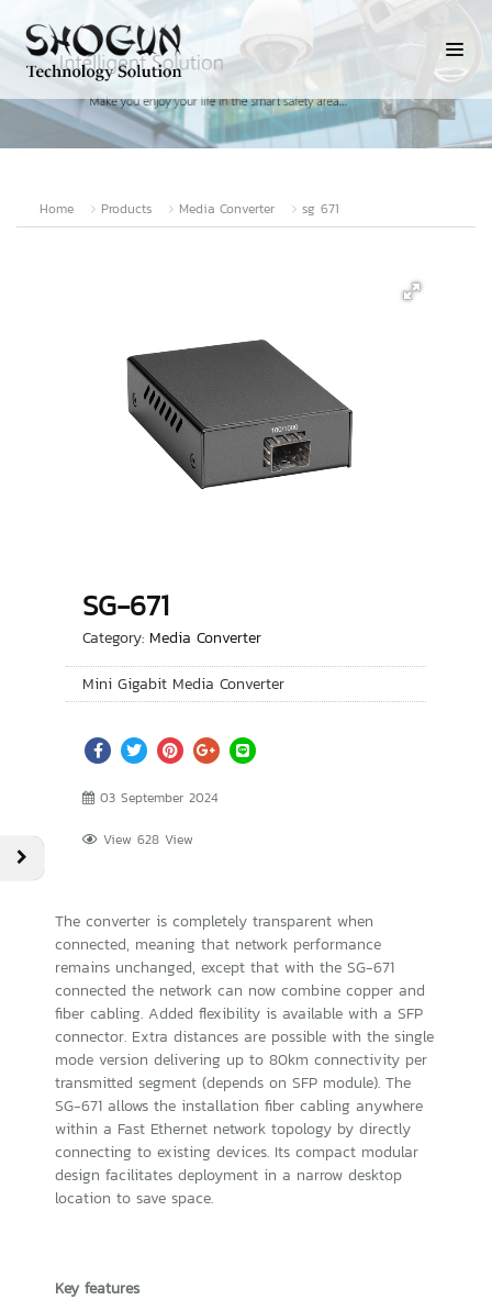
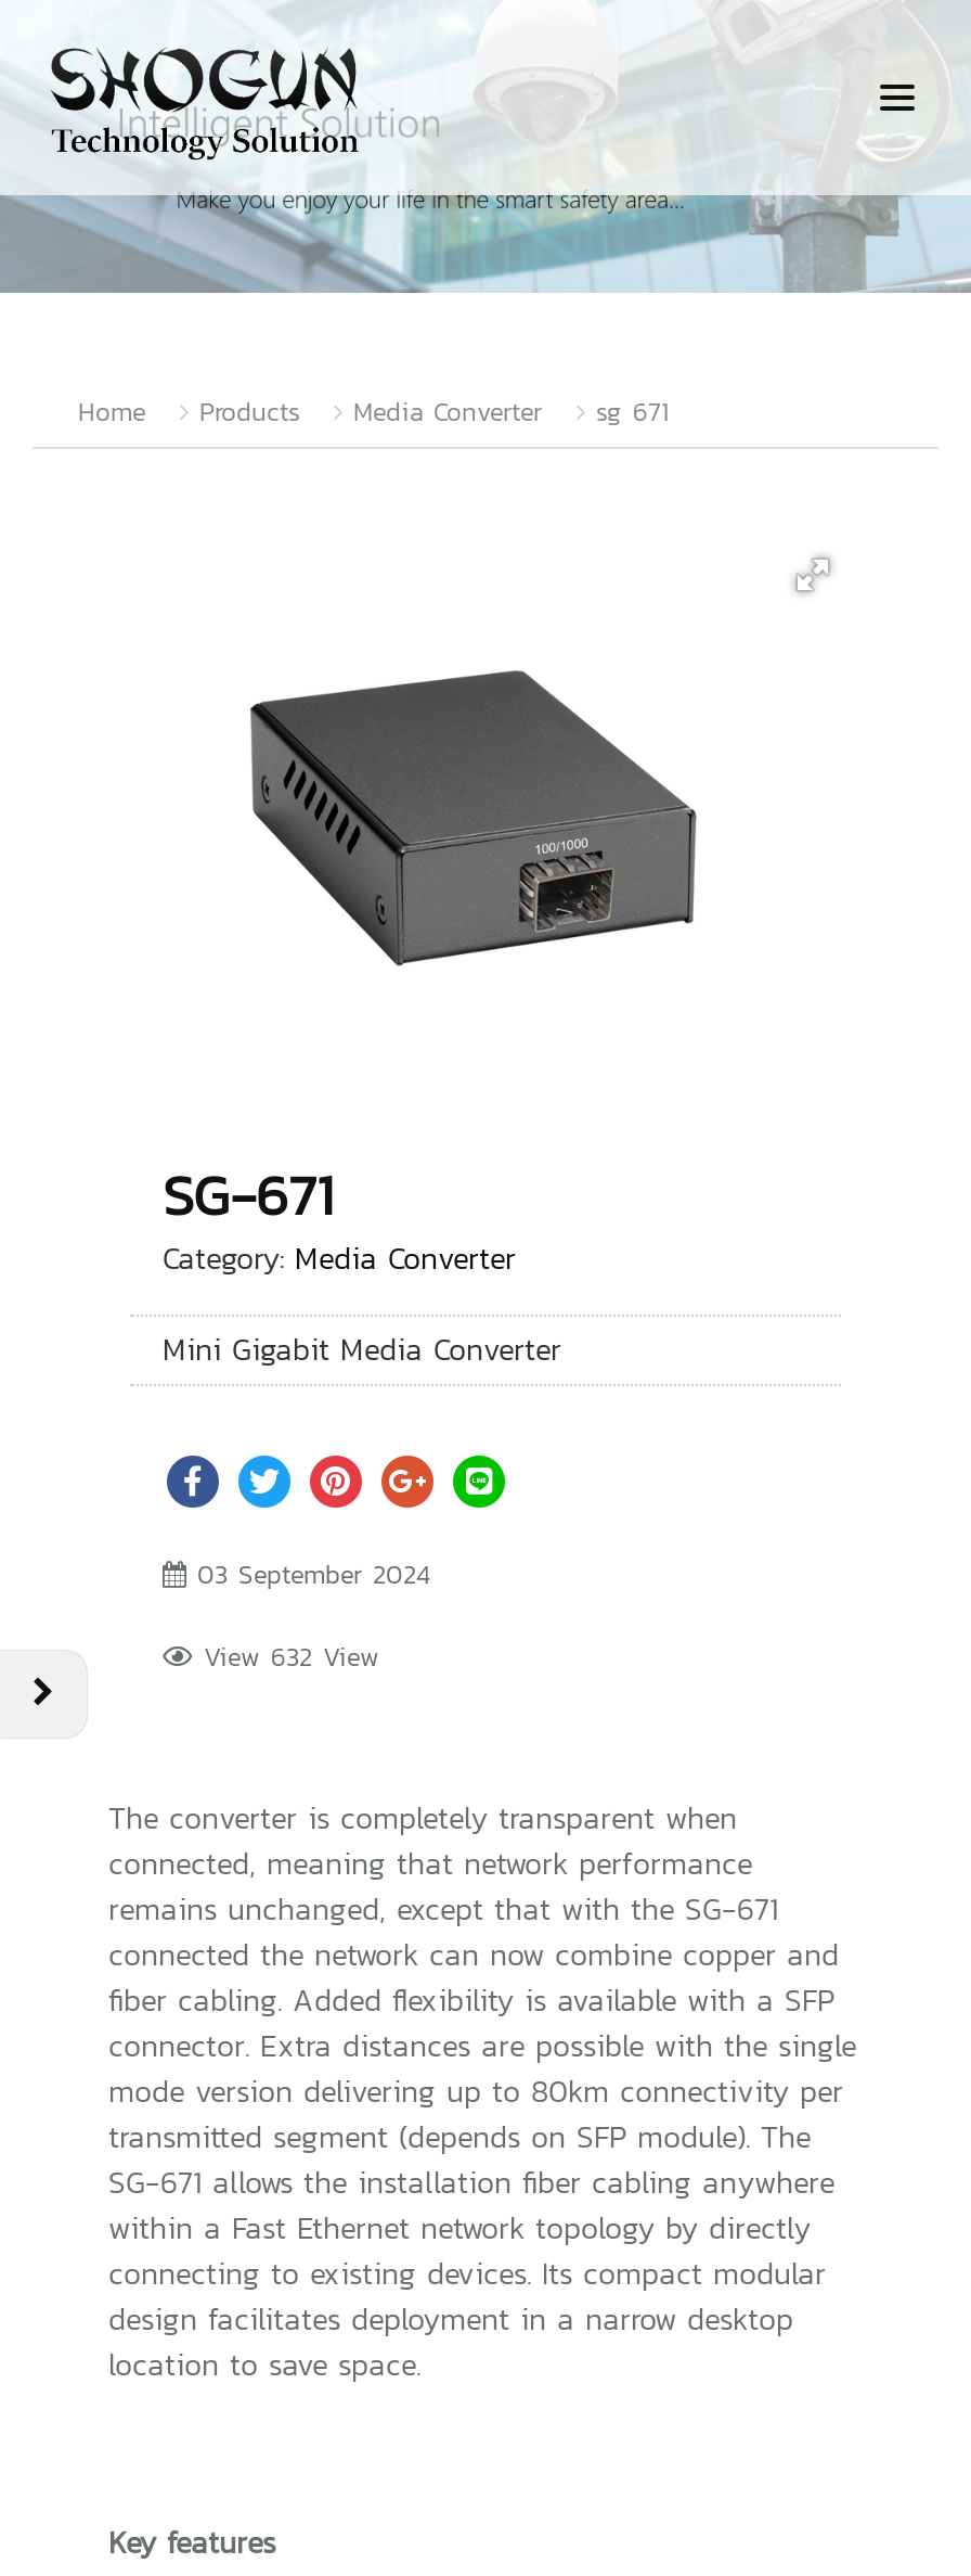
[98,830,193,849] View 628 View -> [193,1638,379,1677] View 632 View

